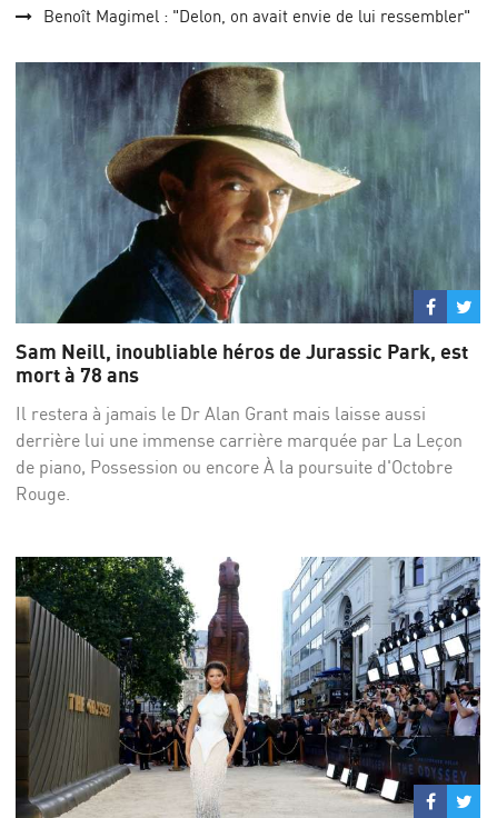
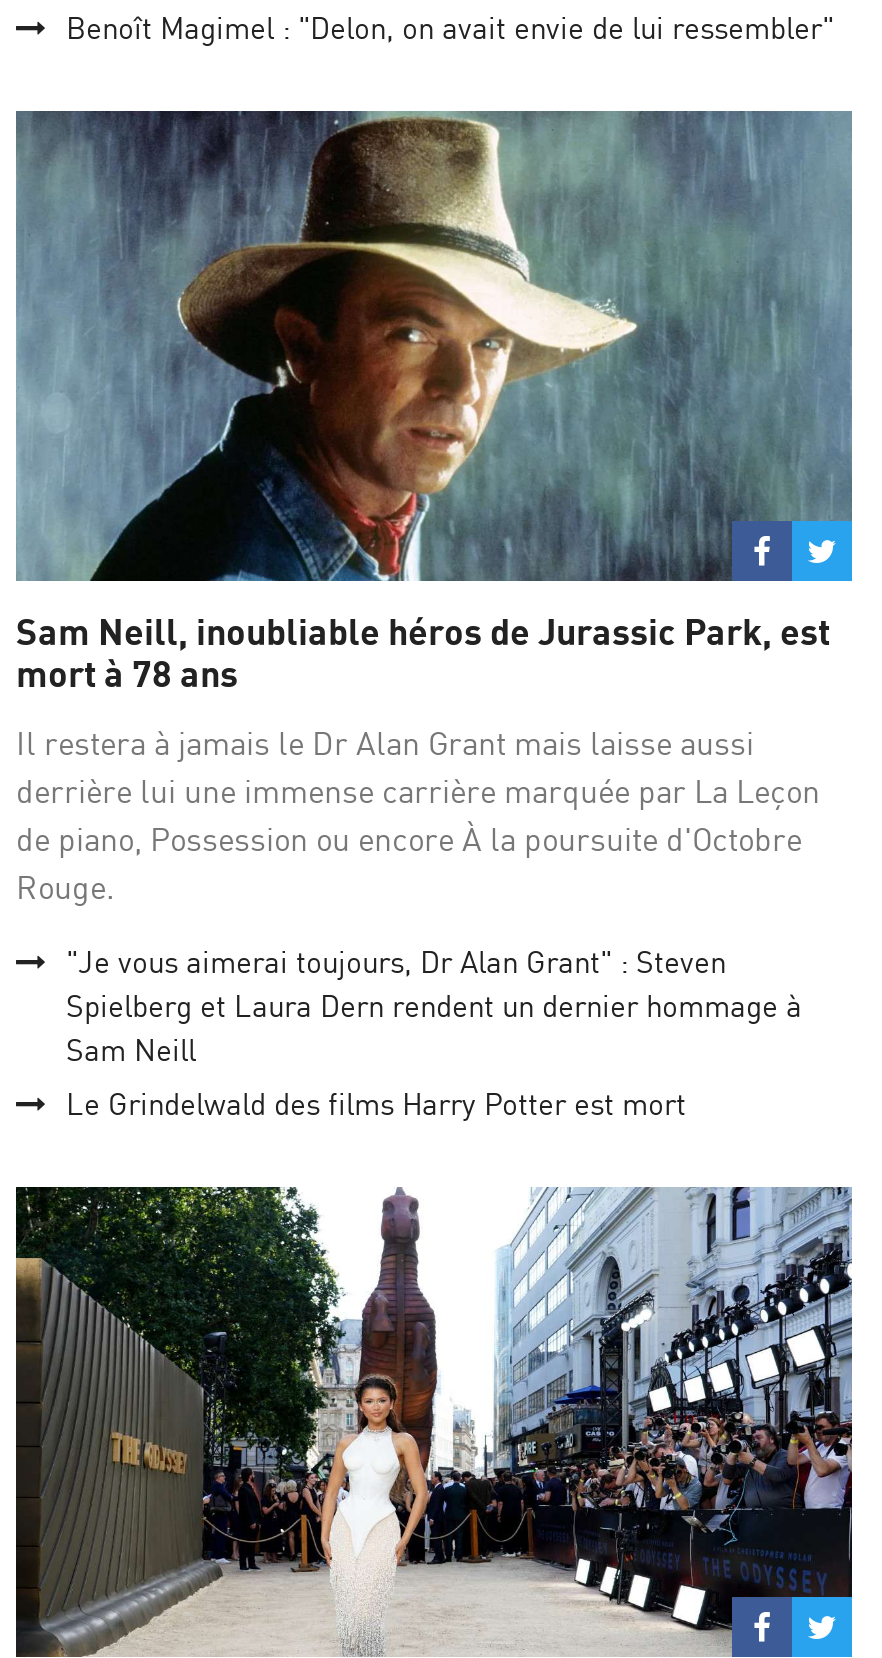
none -> [66,944,802,1124] "Je vous aimerai toujours, Dr Alan Grant" : Steven | Spielberg et Laura Dern rendent un dernier hommage à | Sam Neill | Le Grindelwald des films Harry Potter est mort

